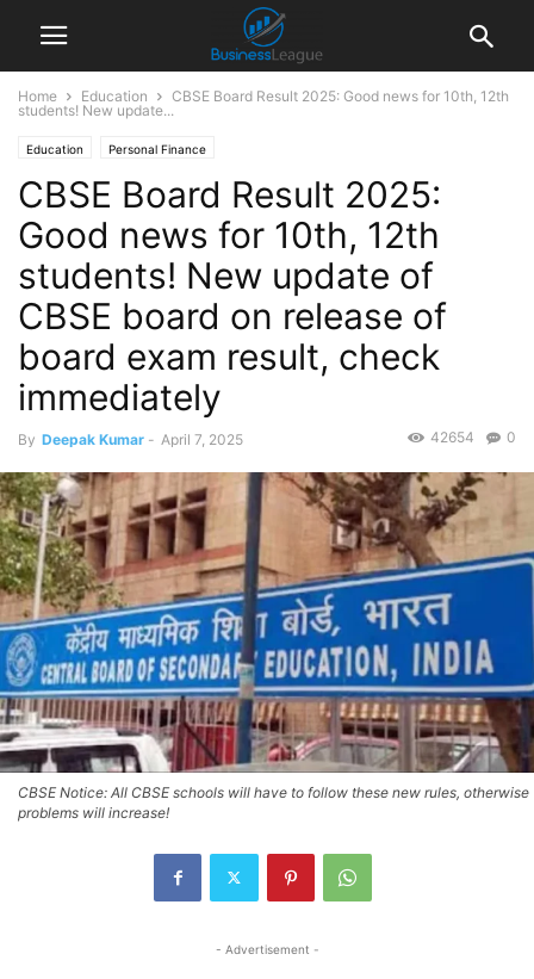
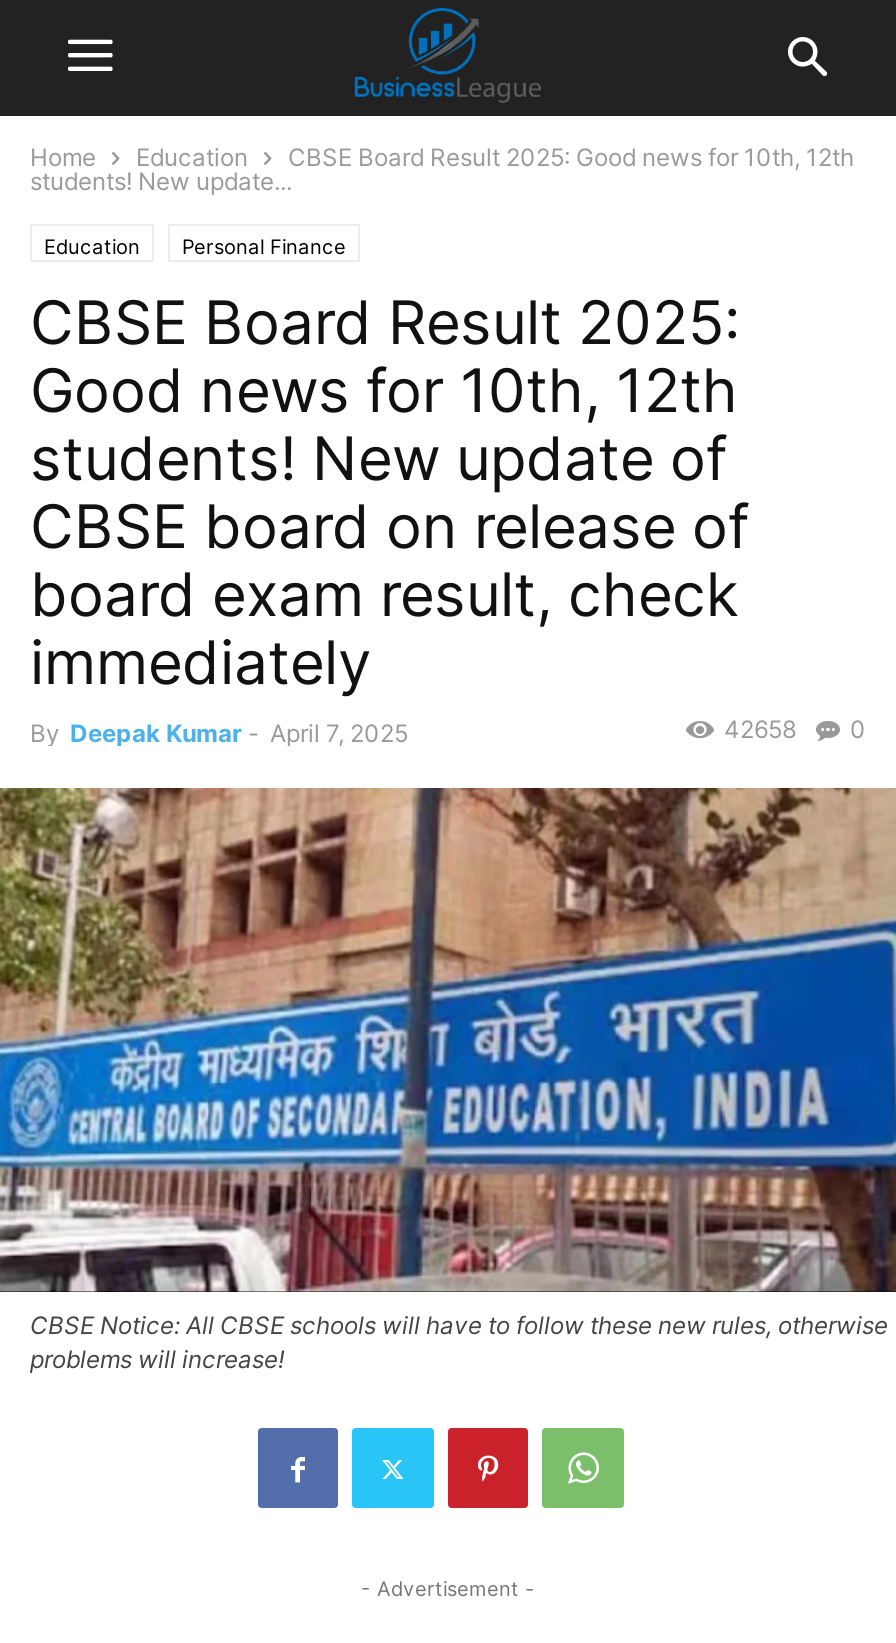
[430,428,516,446] 42654 0 -> [724,714,866,744] 42658 0

